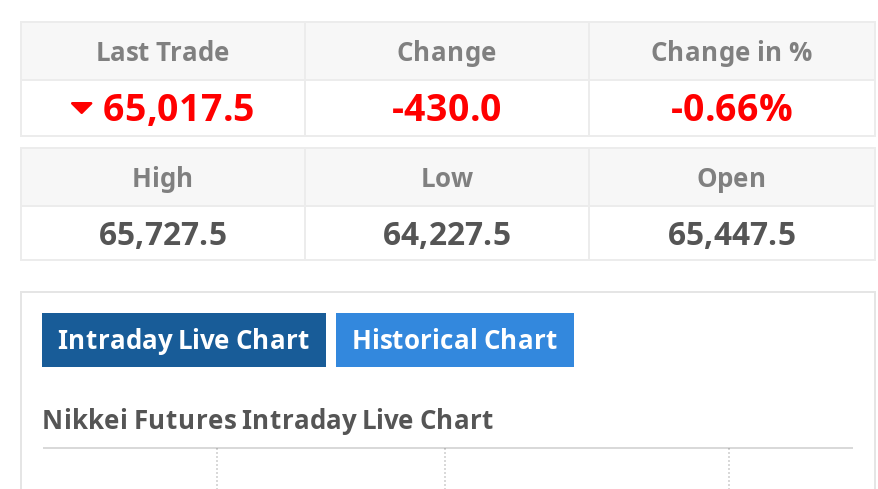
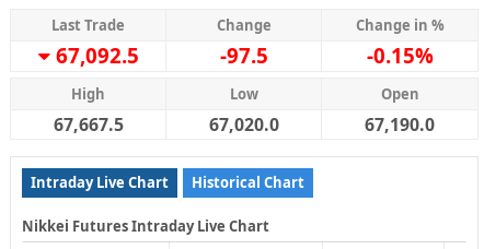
[93,81,255,131] 65,017.5 -> [50,42,139,69] 67,092.5
[392,81,502,131] -430.0 -> [220,42,268,69] -97.5
[671,81,793,131] -0.66% -> [366,42,433,69] -0.15%
[99,211,227,255] 65,727.5 -> [53,113,123,137] 67,667.5
[383,211,511,255] 64,227.5 -> [209,113,279,137] 67,020.0
[668,211,796,255] 65,447.5 -> [365,113,435,137] 67,190.0

